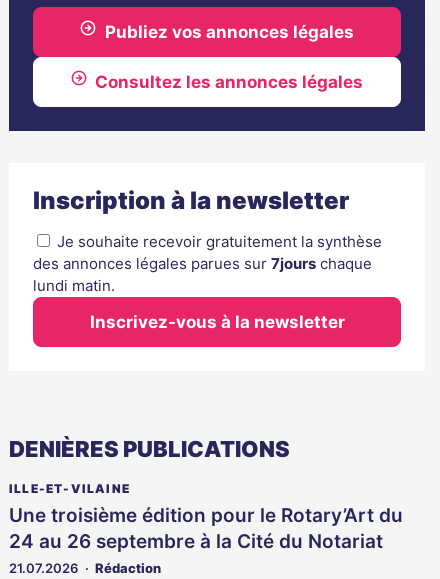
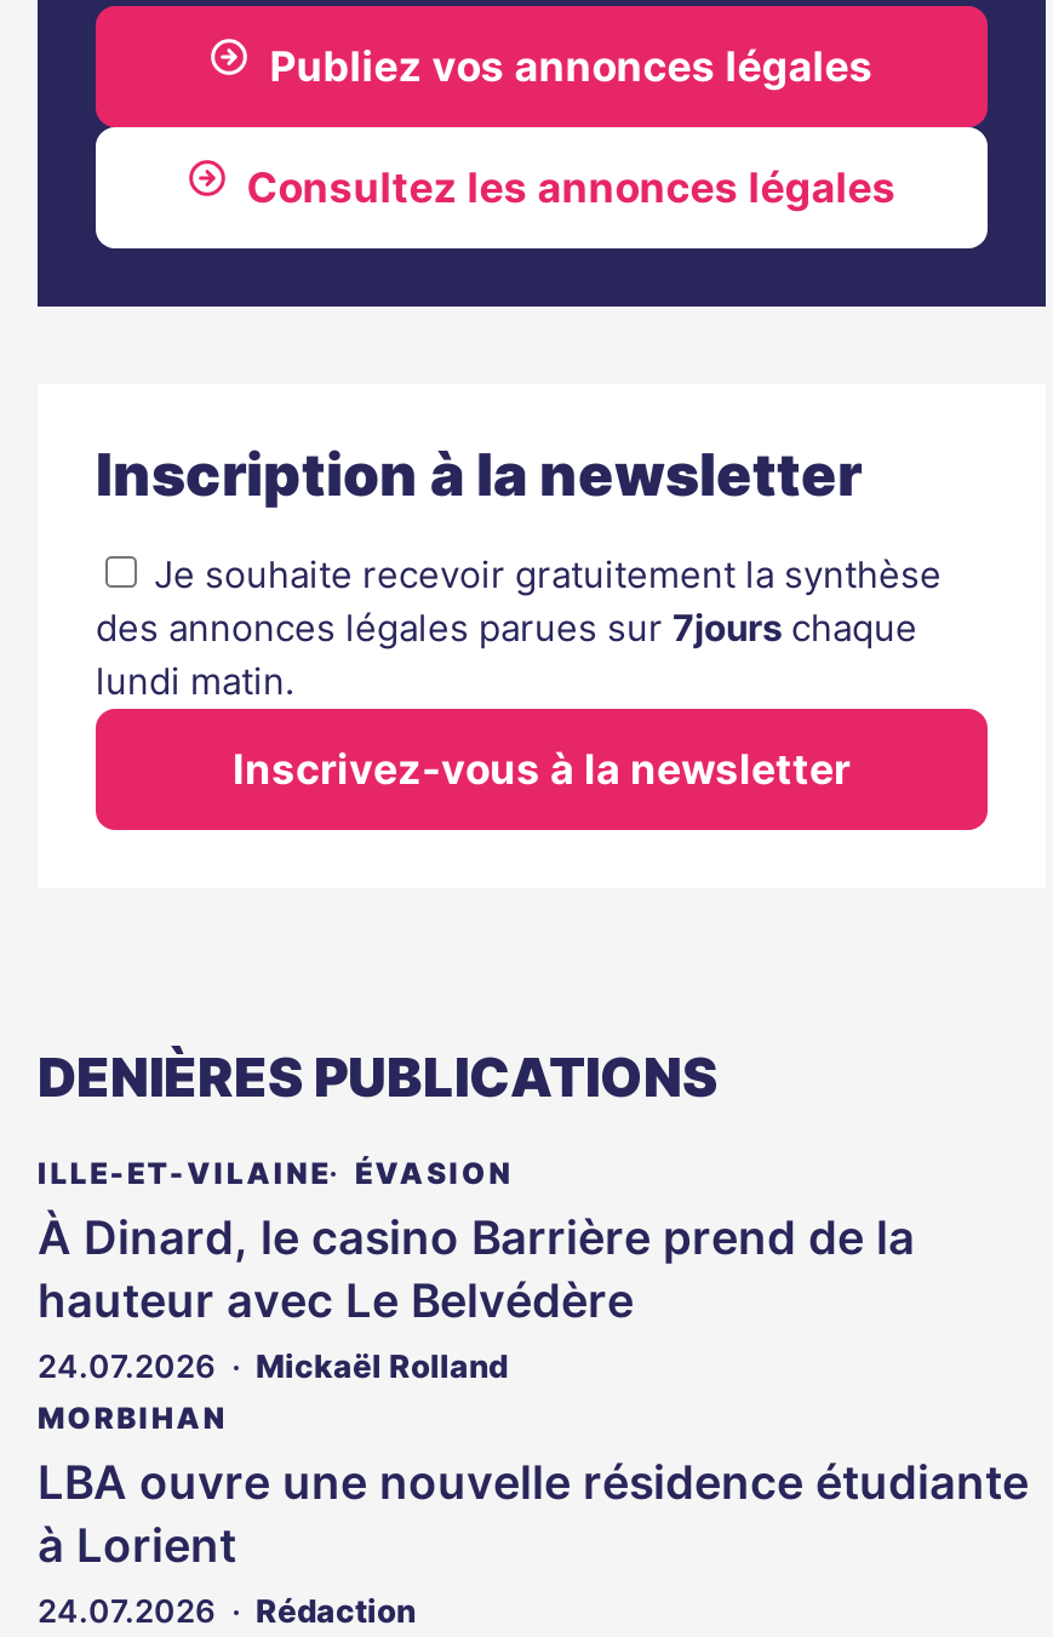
[9,504,403,576] Une troisième édition pour le Rotary’Art du | 24 au 26 septembre à la Cité du Notariat | 21.07.2026 -> [38,1155,1029,1630] ÉVASION | À Dinard, le casino Barrière prend de la | hauteur avec Le Belvédère | 24.07.2026 | Mickaël Rolland | MORBIHAN | LBA ouvre une nouvelle résidence étudiante | à Lorient | 24.07.2026

